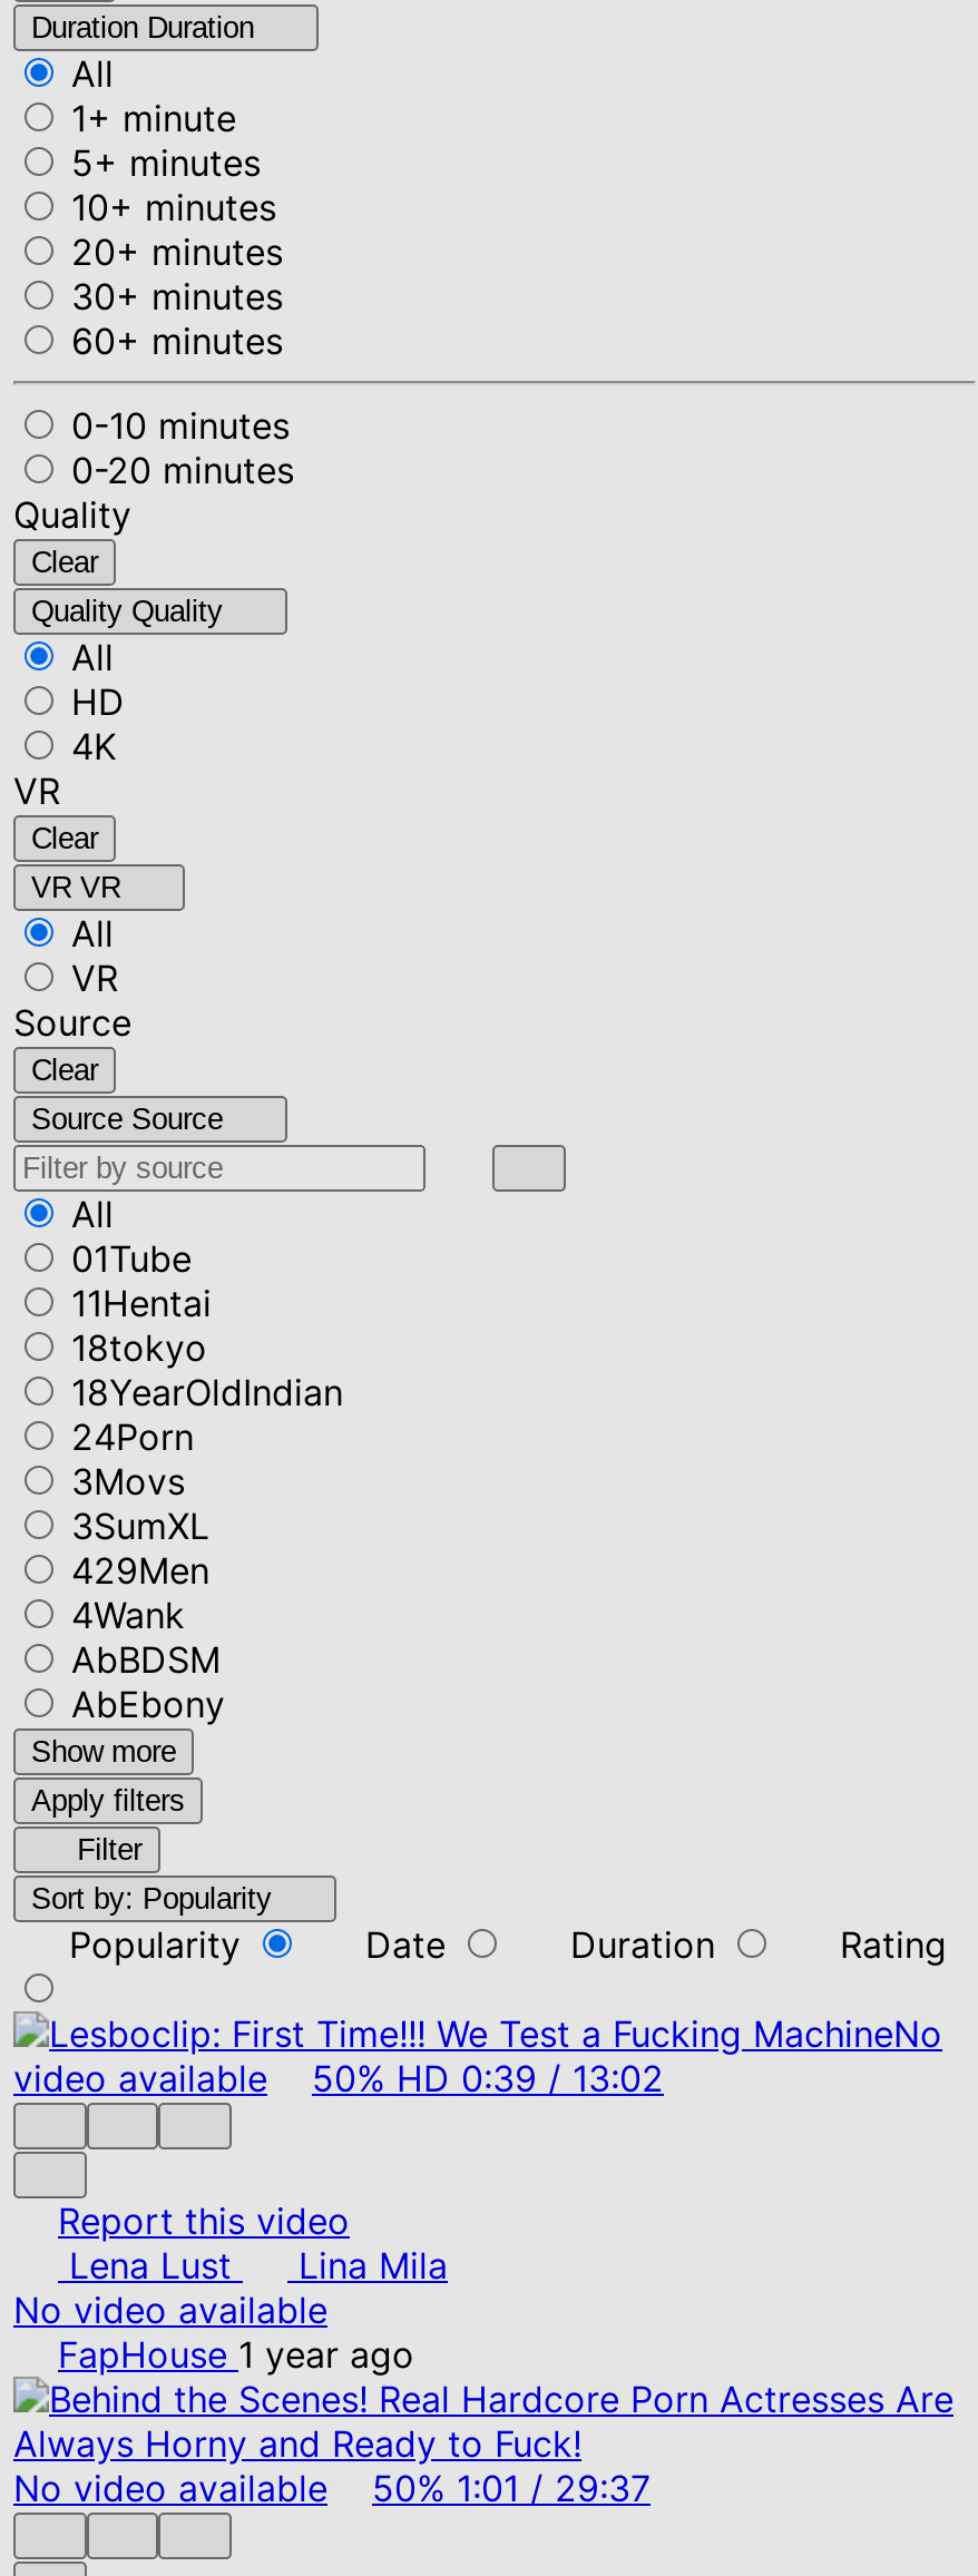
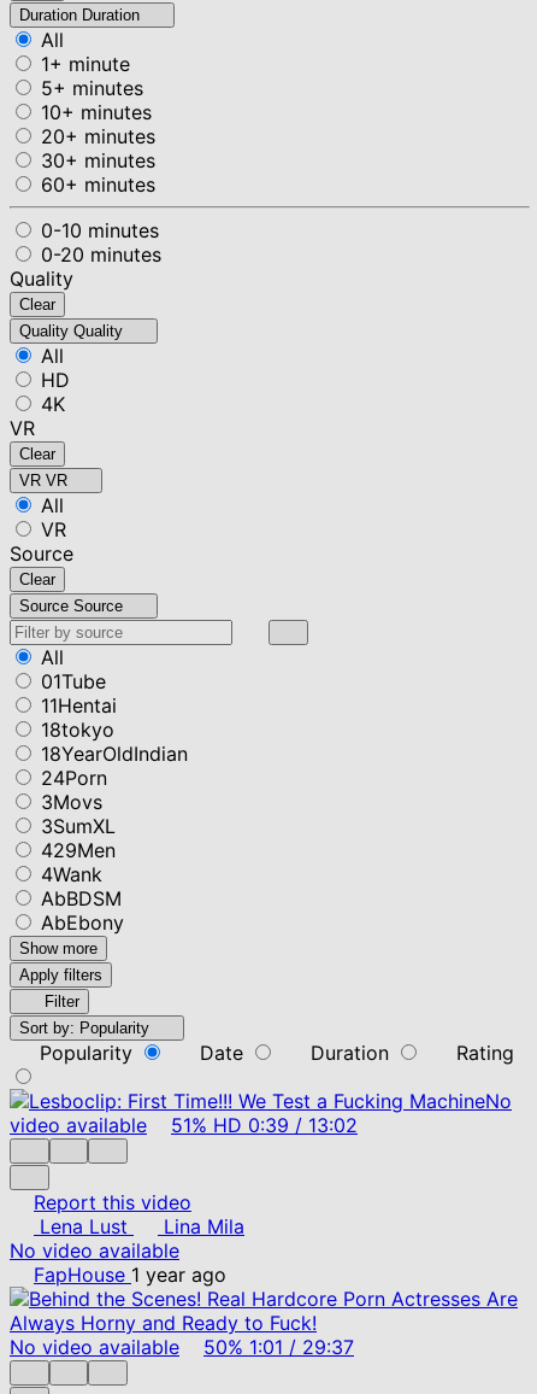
[13,2056,664,2100] video available 50% HD 0:39 / 13:02 -> [10,1113,358,1137] video available 51% HD 0:39 / 13:02

